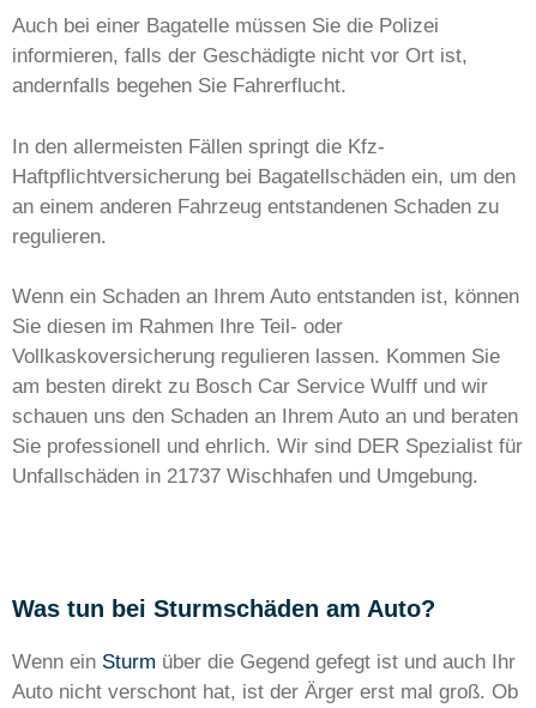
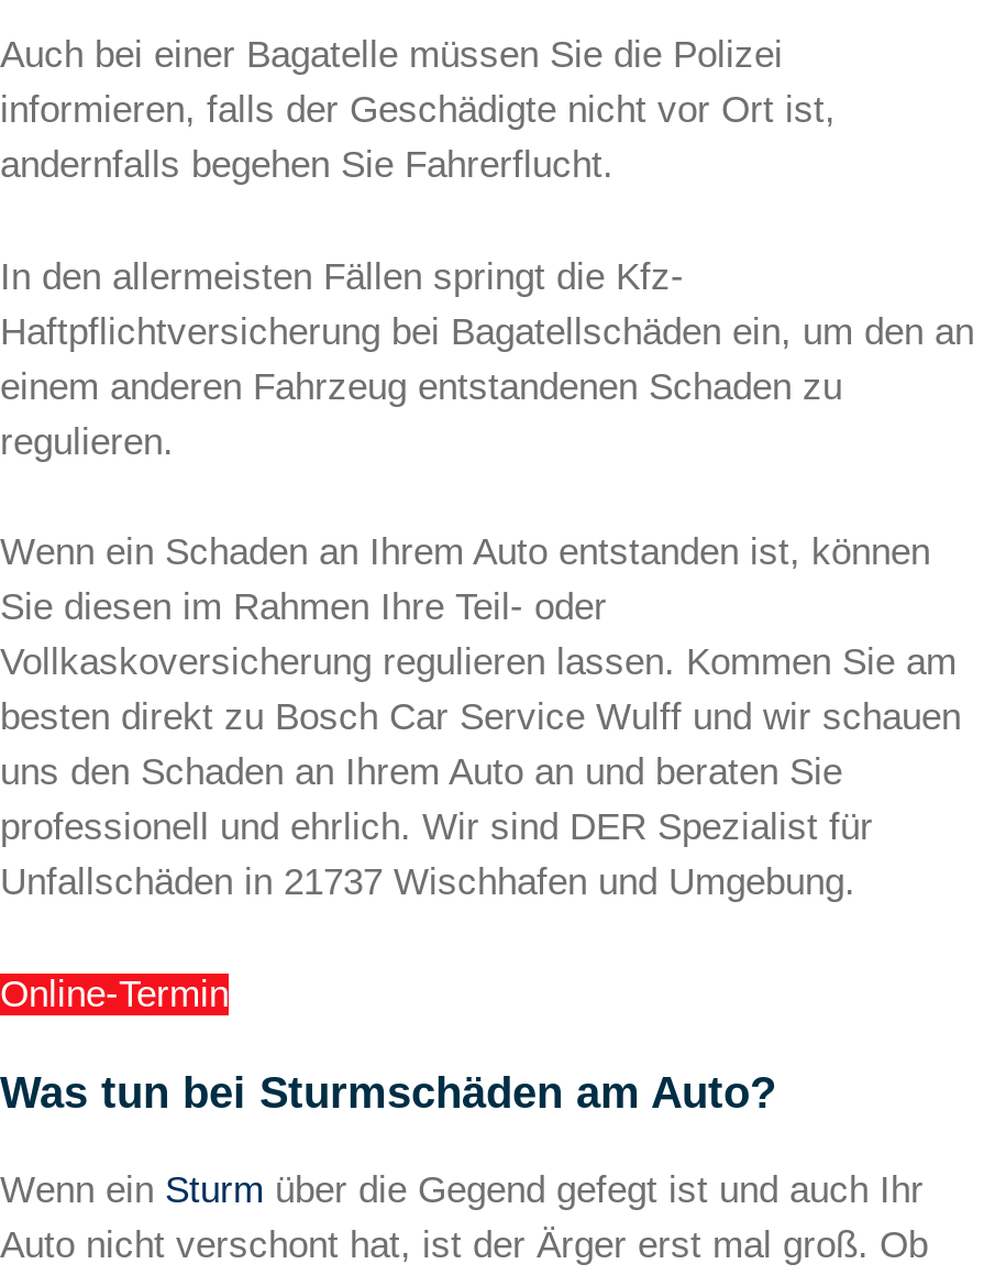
none -> [0,972,229,1014] Online-Termin

